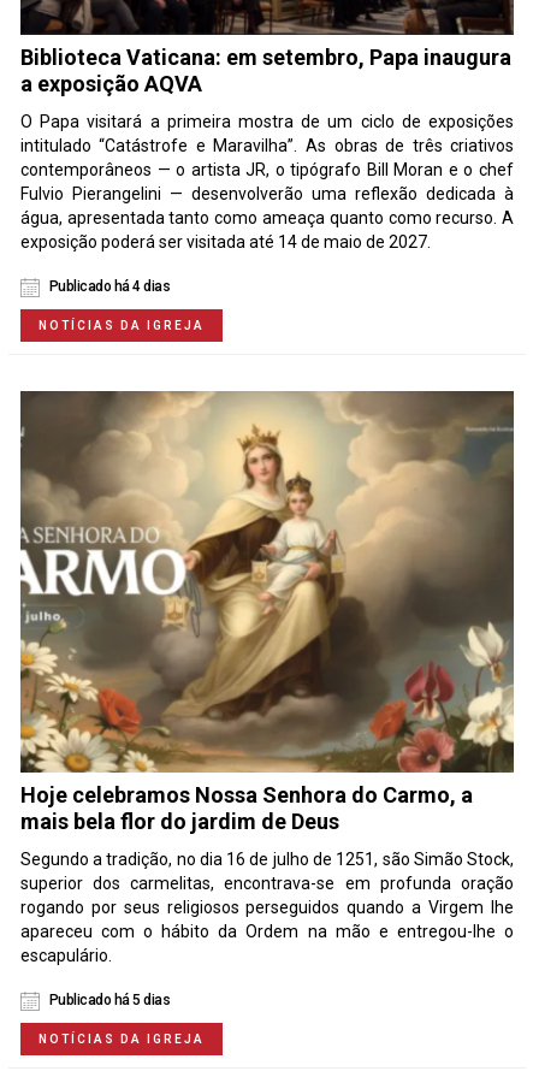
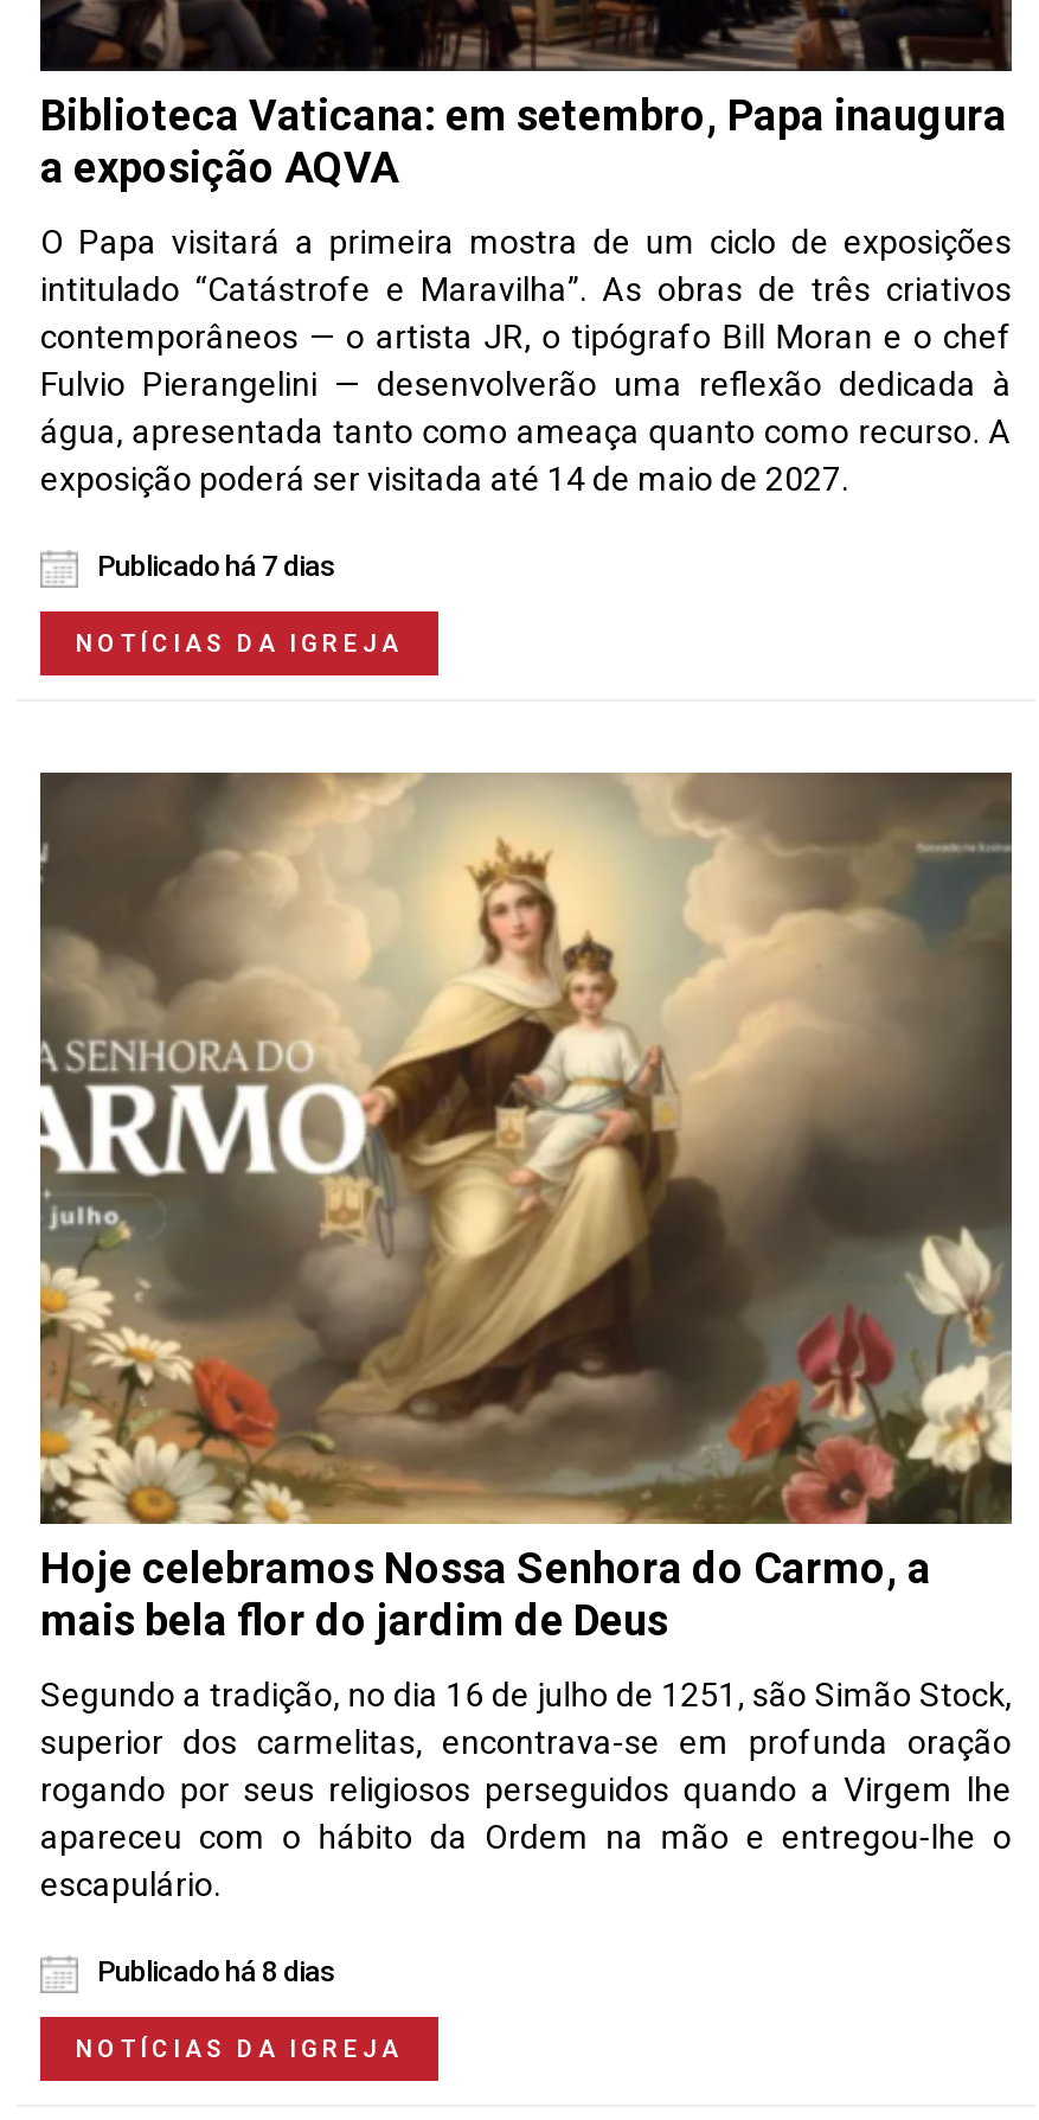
[49,278,170,295] Publicado há 4 dias -> [97,548,335,582] Publicado há 7 dias
[49,992,170,1009] Publicado há 5 dias -> [97,1954,335,1987] Publicado há 8 dias

